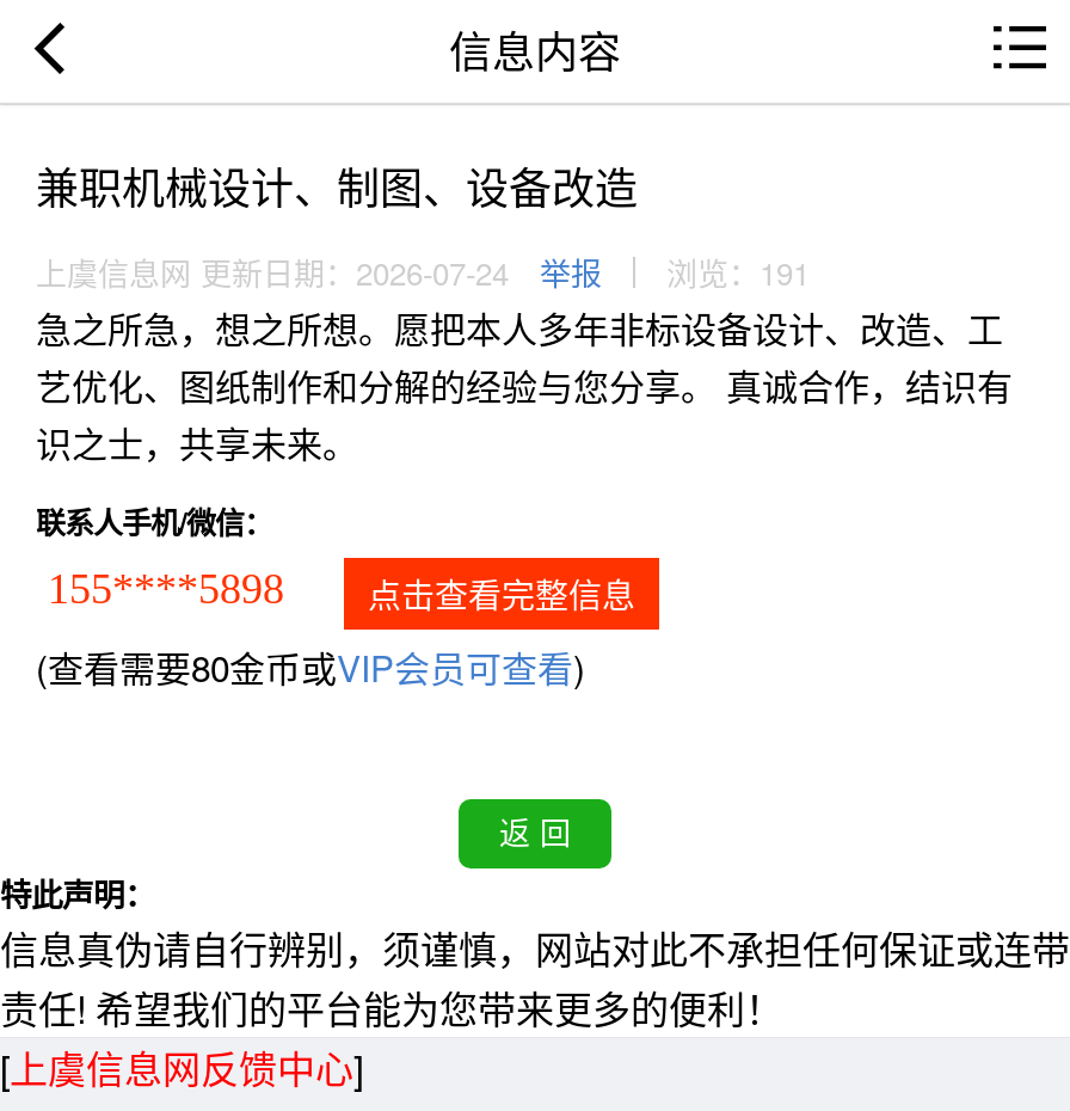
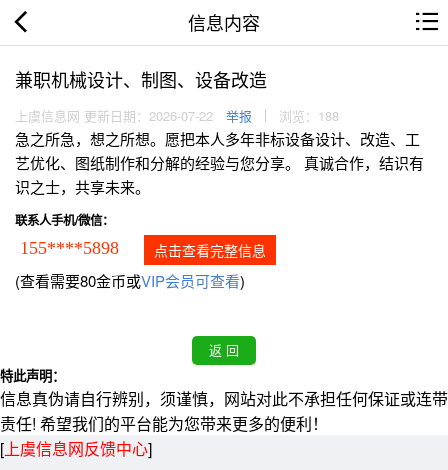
[36,250,509,296] 上虞信息网 更新日期：2026-07-24 -> [15,106,213,125] 上虞信息网 更新日期：2026-07-22
[666,250,810,296] 浏览：191 -> [279,106,339,125] 浏览：188

